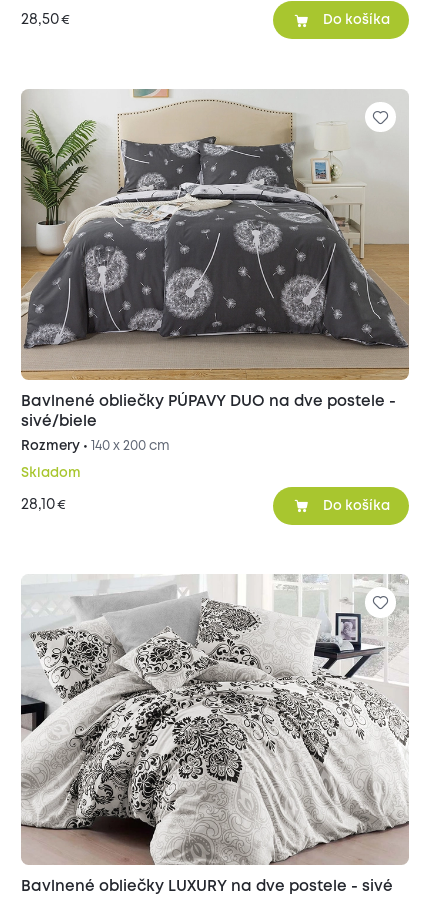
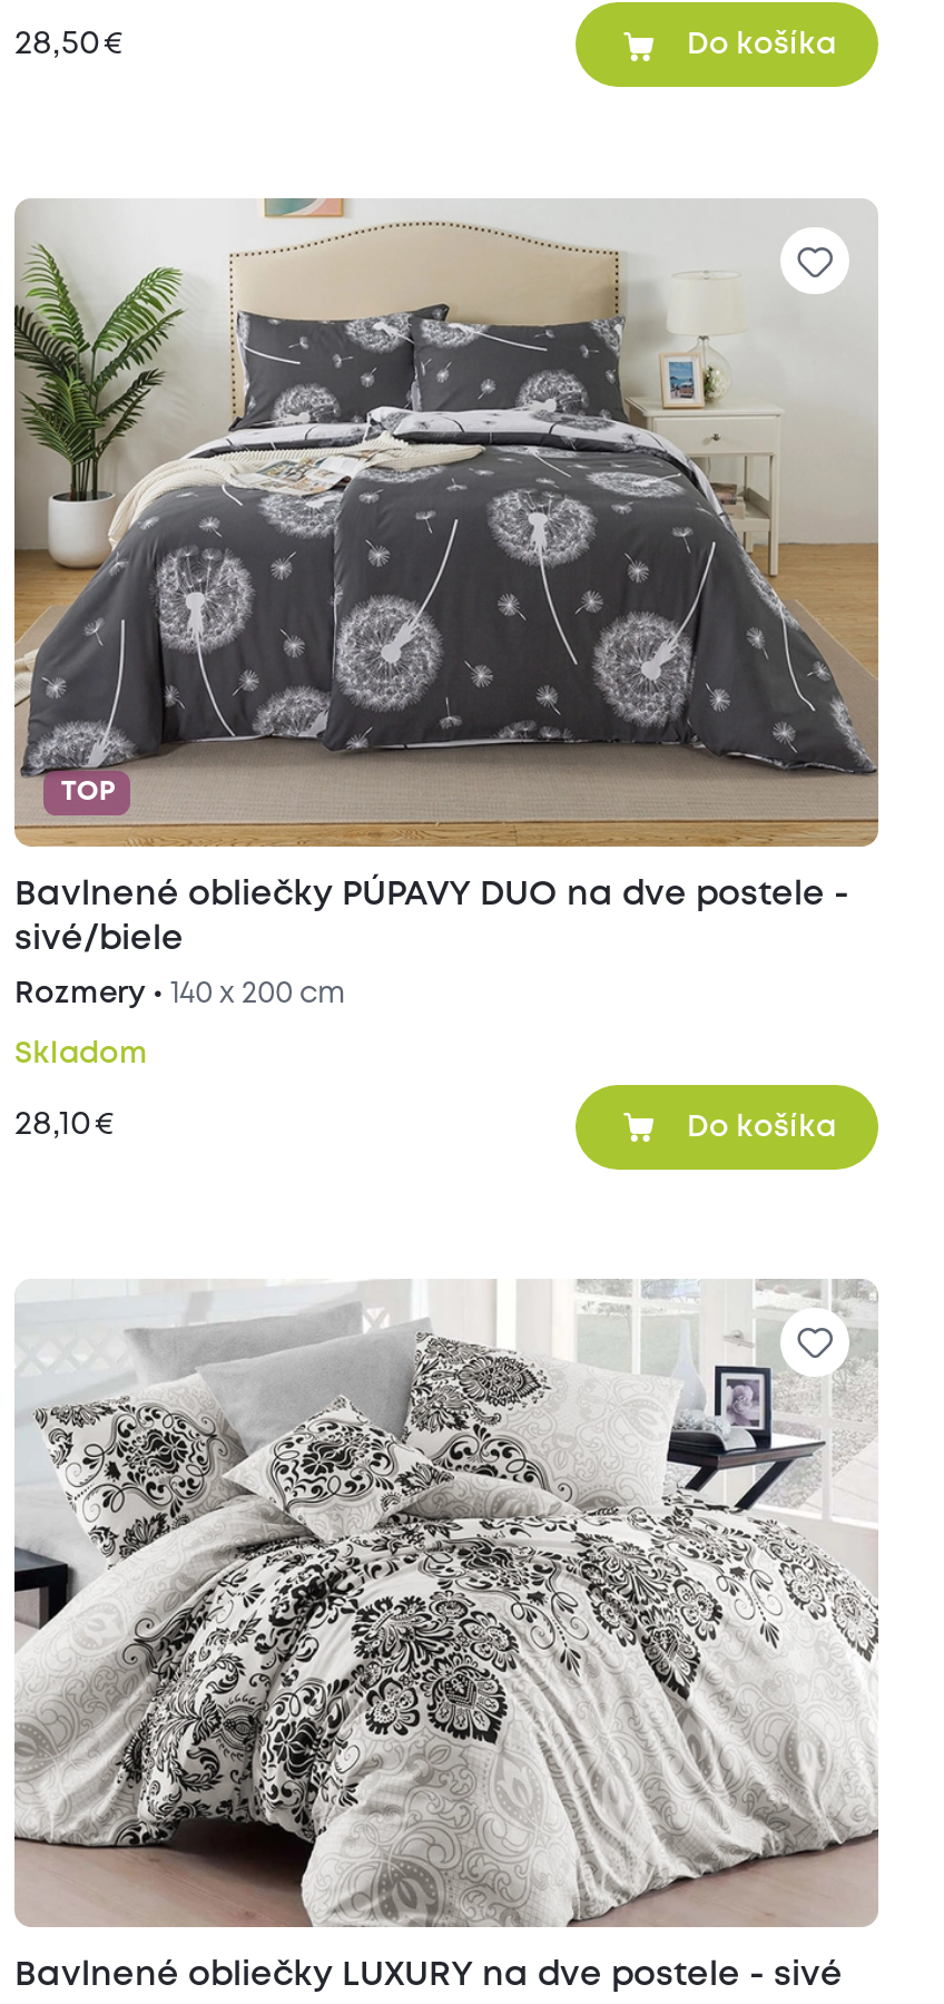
none -> [61,781,114,805] TOP

